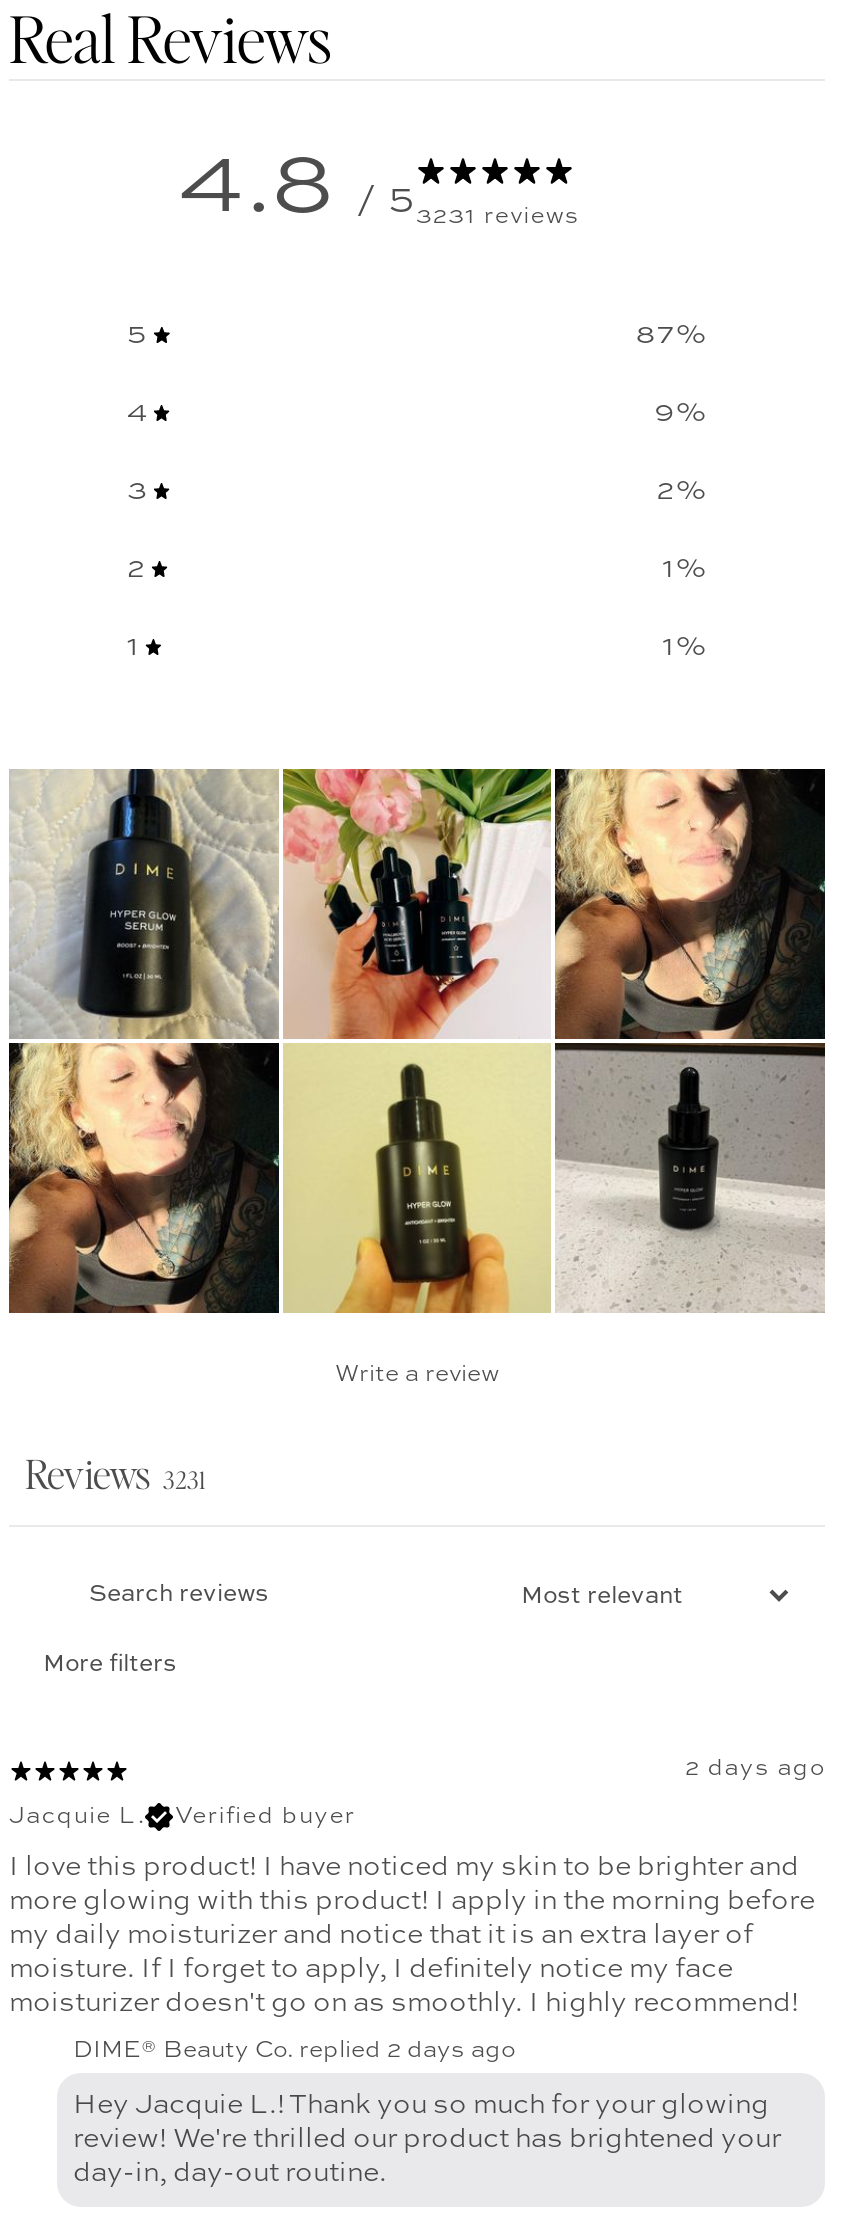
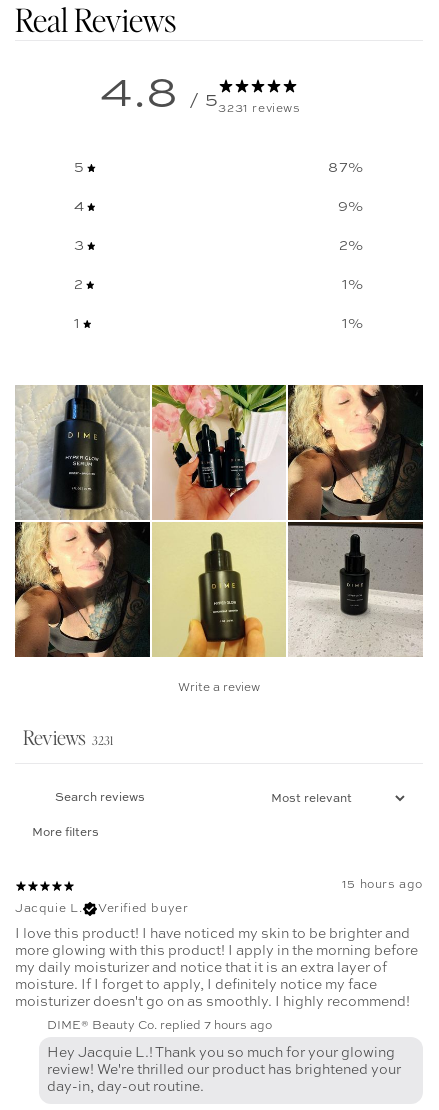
[685,1756,825,1780] 2 days ago -> [342,879,423,891] 15 hours ago
[73,2038,515,2062] DIME® Beauty Co. replied 2 days ago -> [47,1020,272,1032] DIME® Beauty Co. replied 7 hours ago

